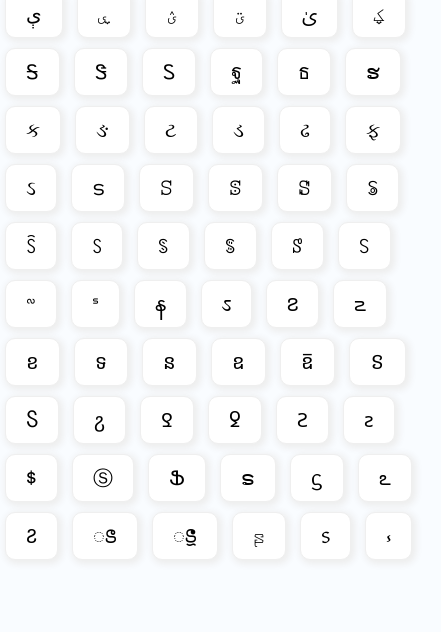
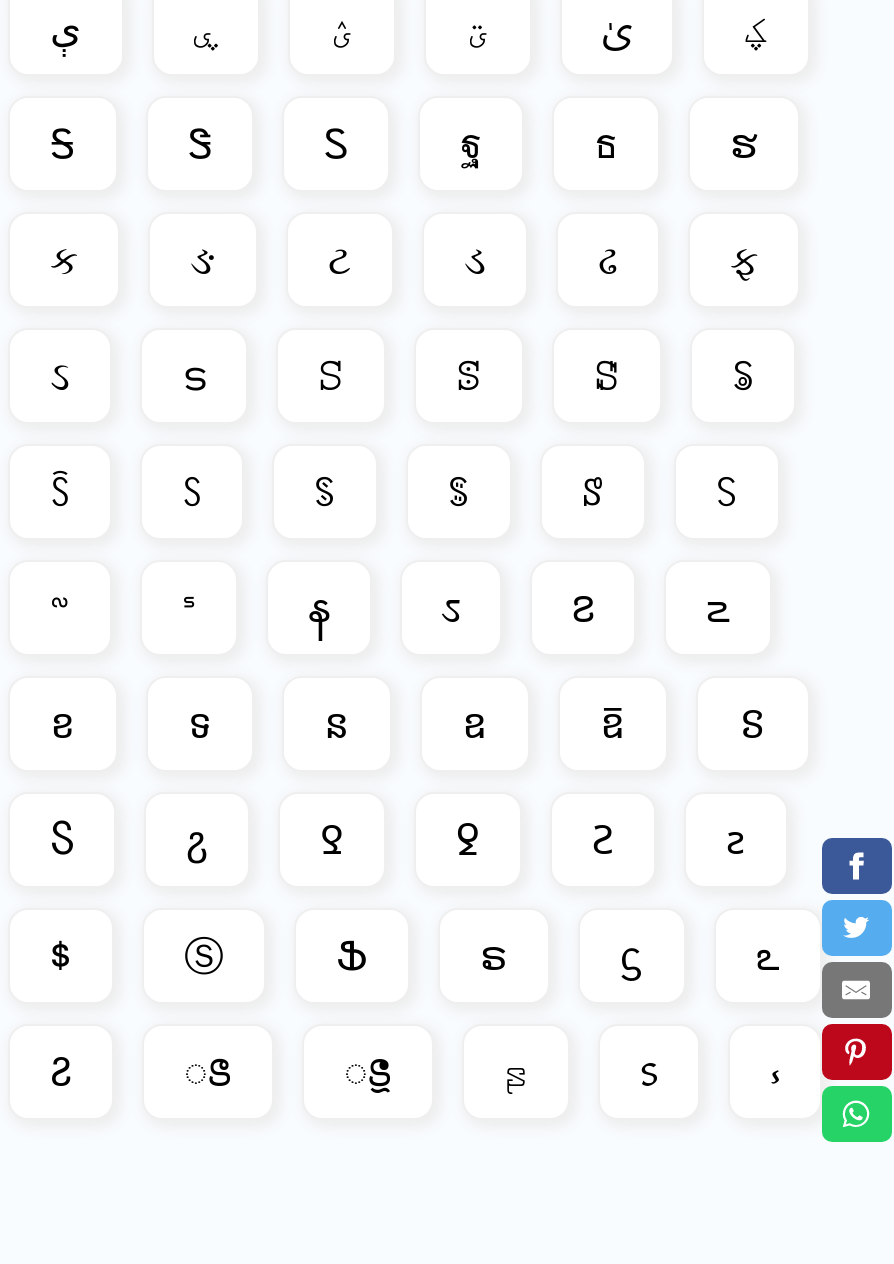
none -> [820,836,888,1144] [image]

